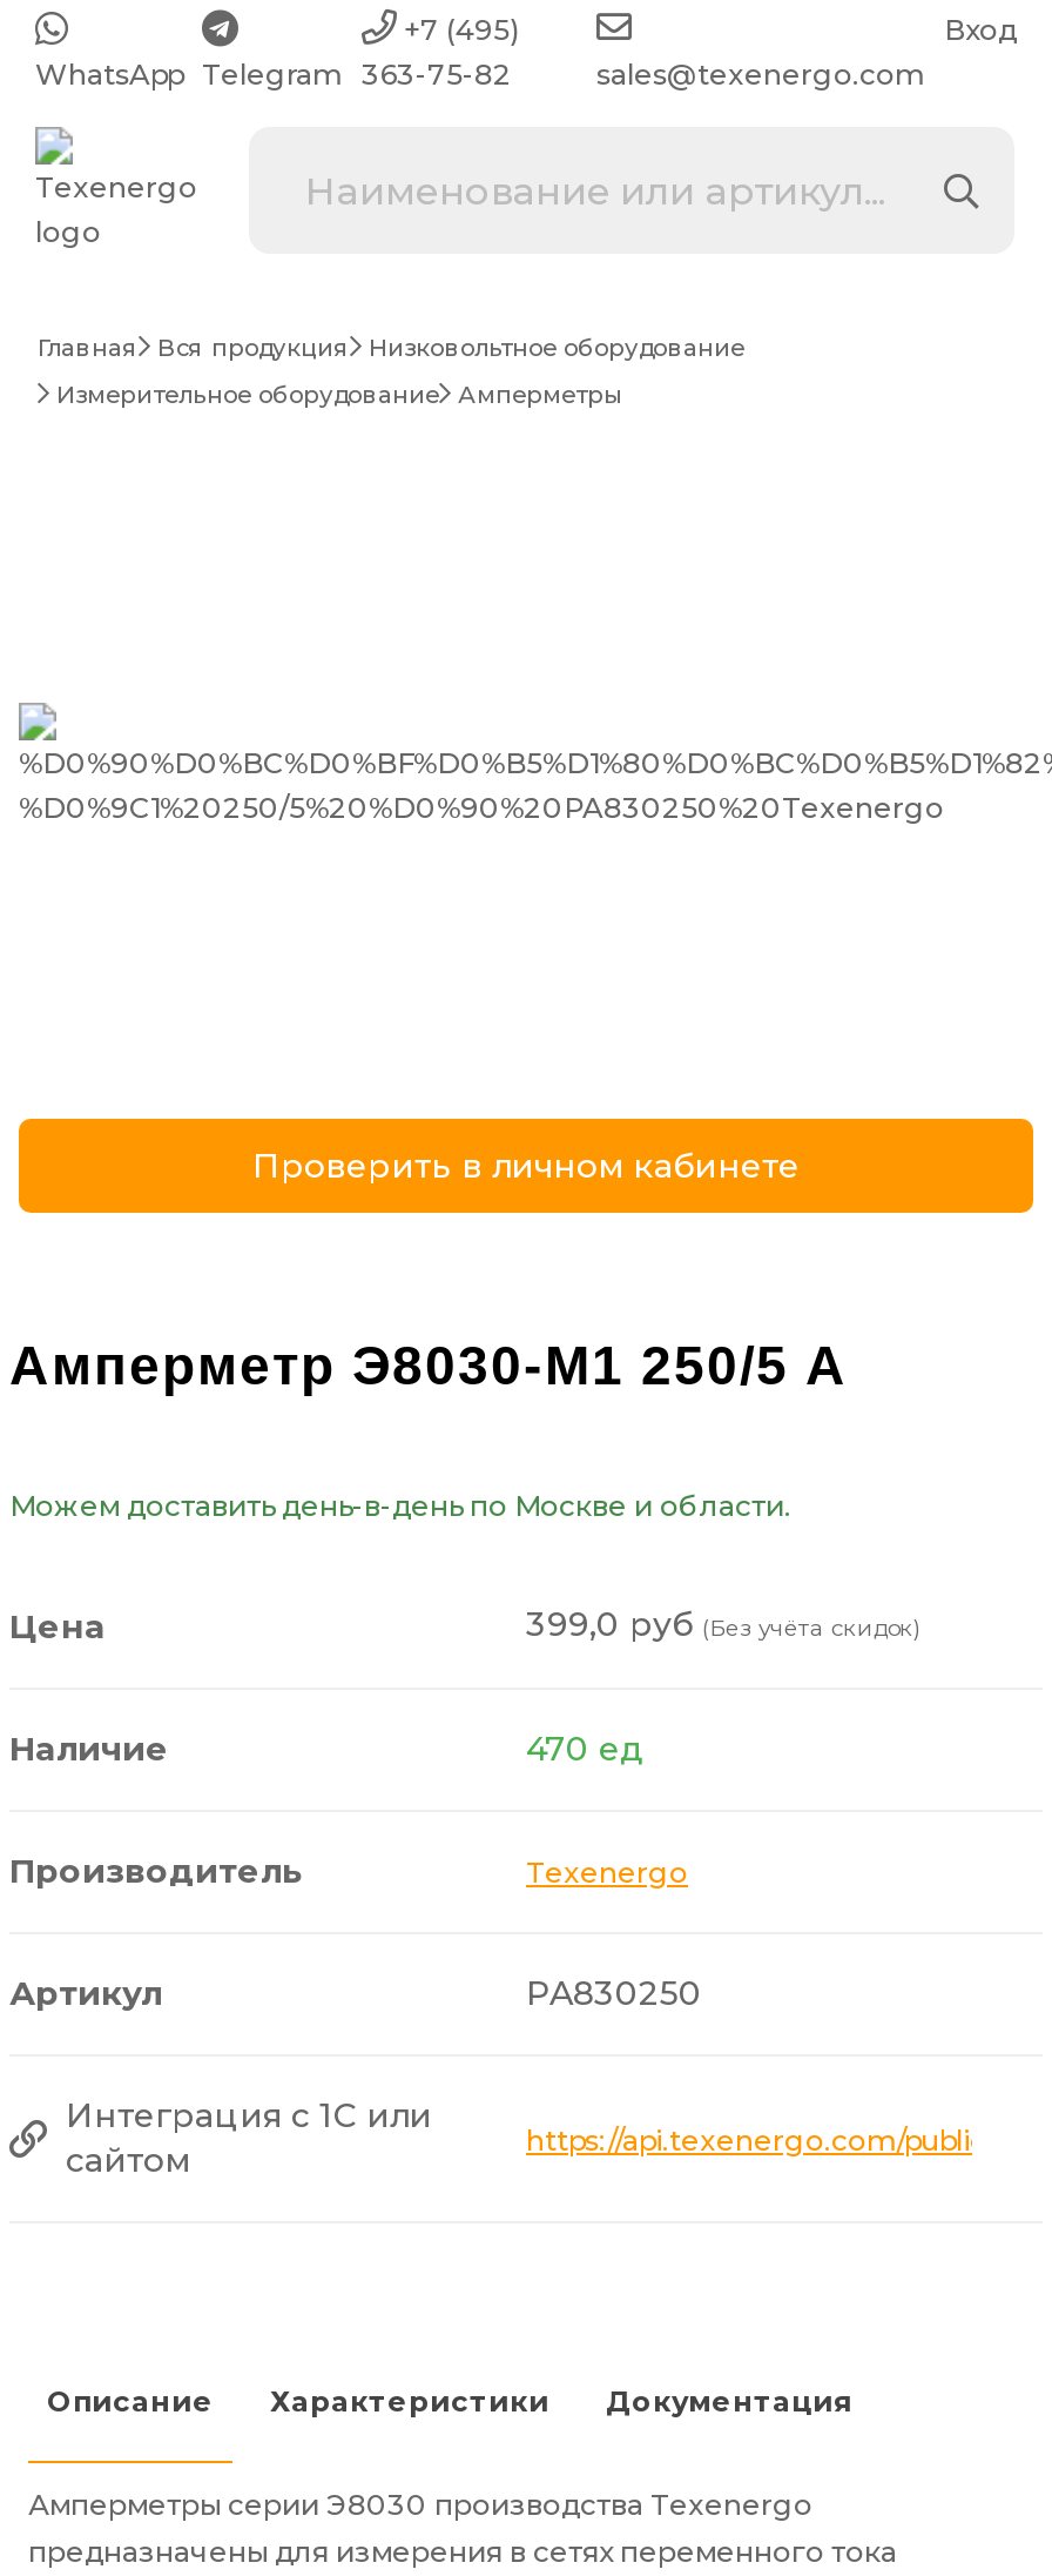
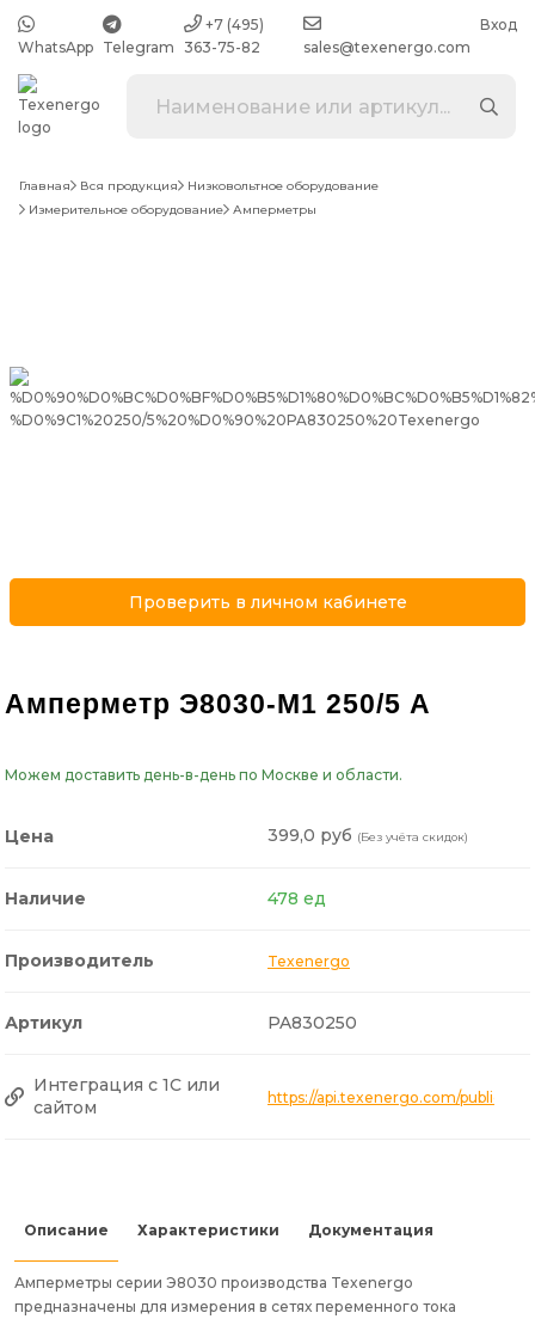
[526,1728,643,1770] 470 ед -> [267,888,326,909] 478 ед

